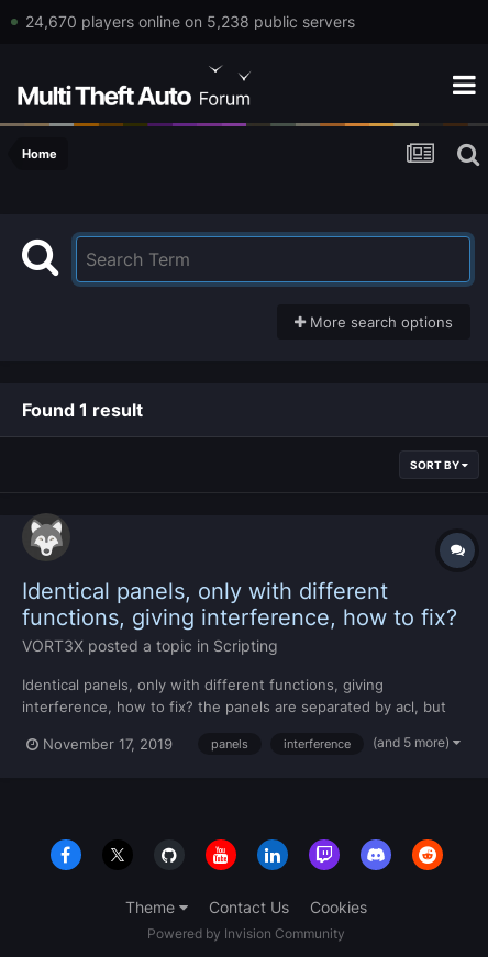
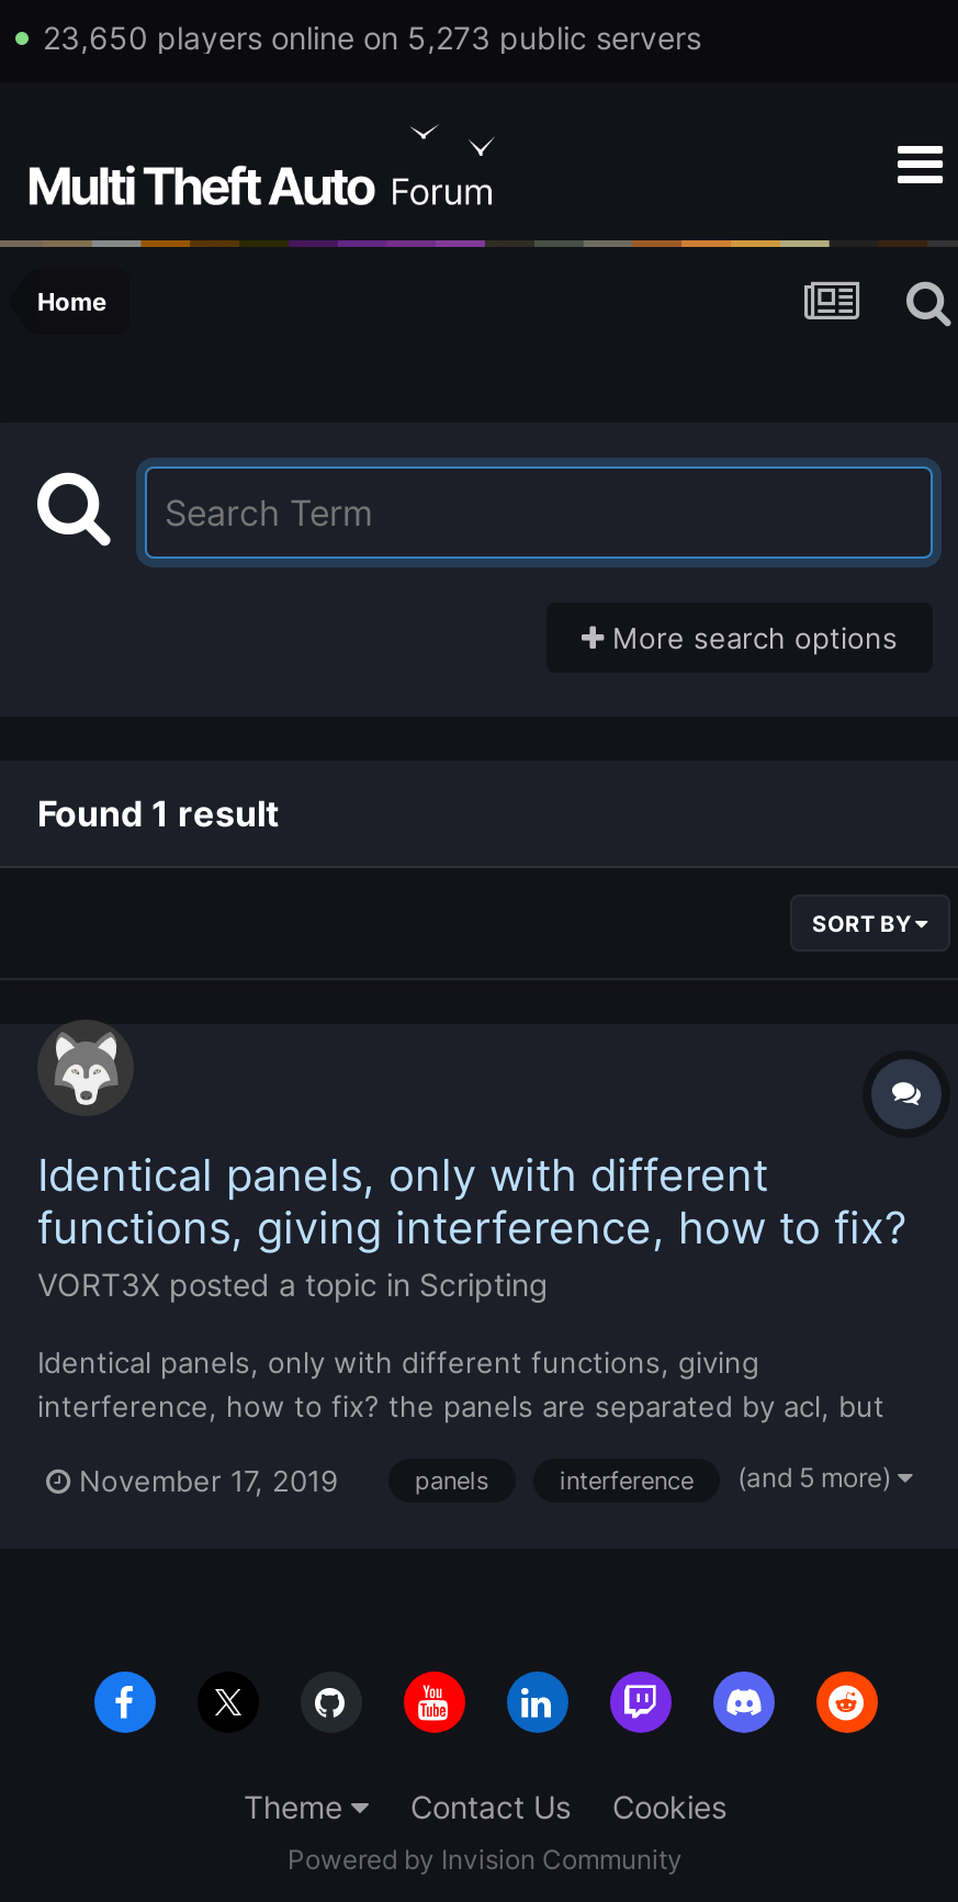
[25,12,354,31] 24,670 players online on 5,238 public servers -> [43,19,701,56] 23,650 players online on 5,273 public servers

